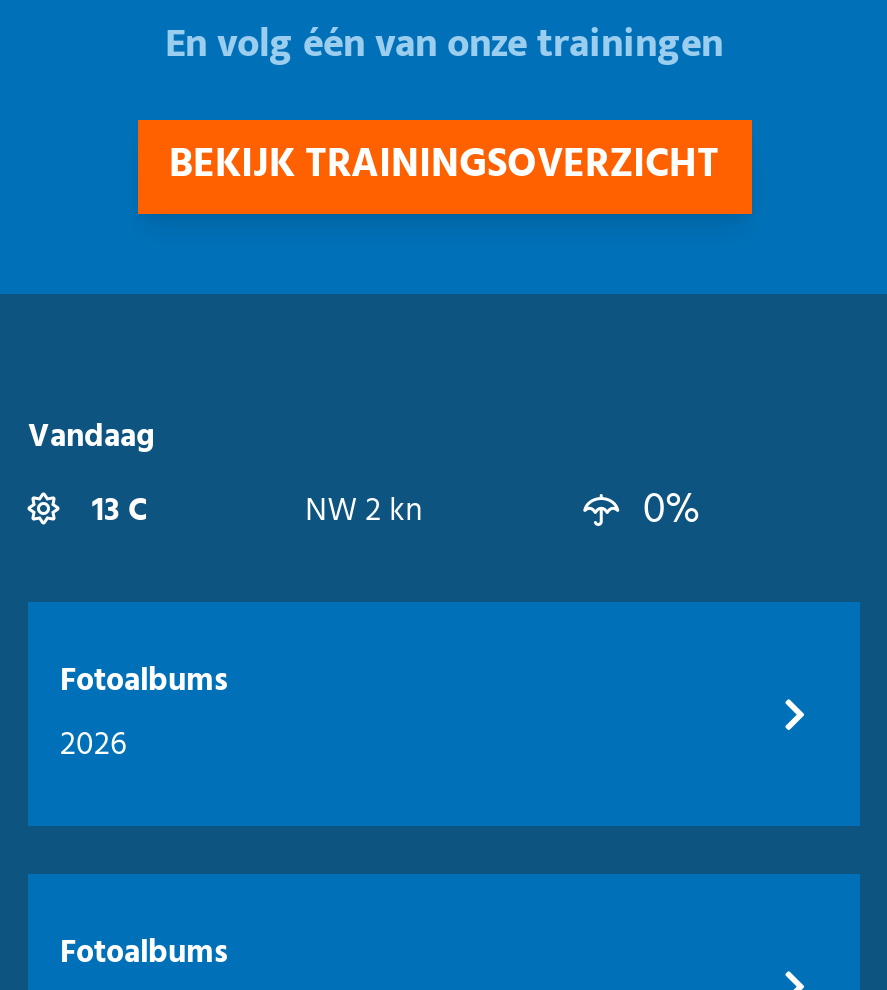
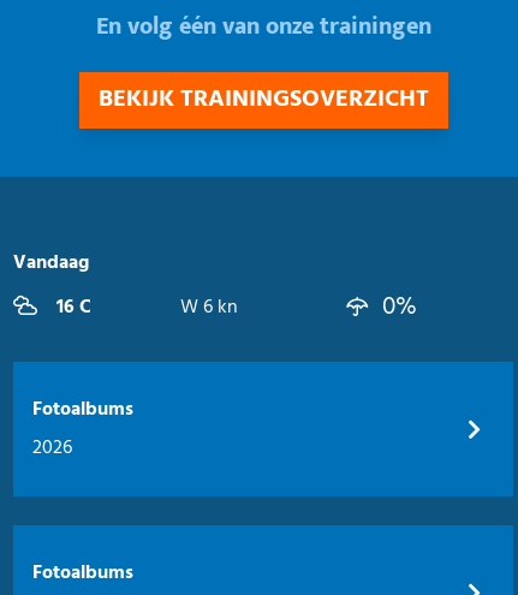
[84,486,148,538] 13 C -> [52,292,91,323] 16 C
[305,486,423,538] NW 2 kn -> [180,292,238,323] W 6 kn

